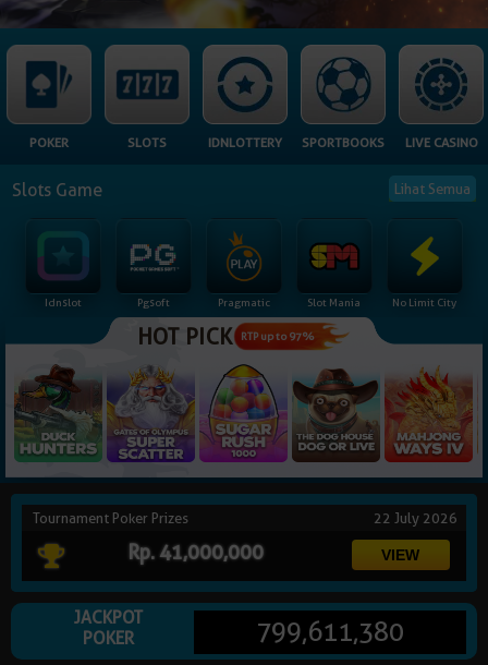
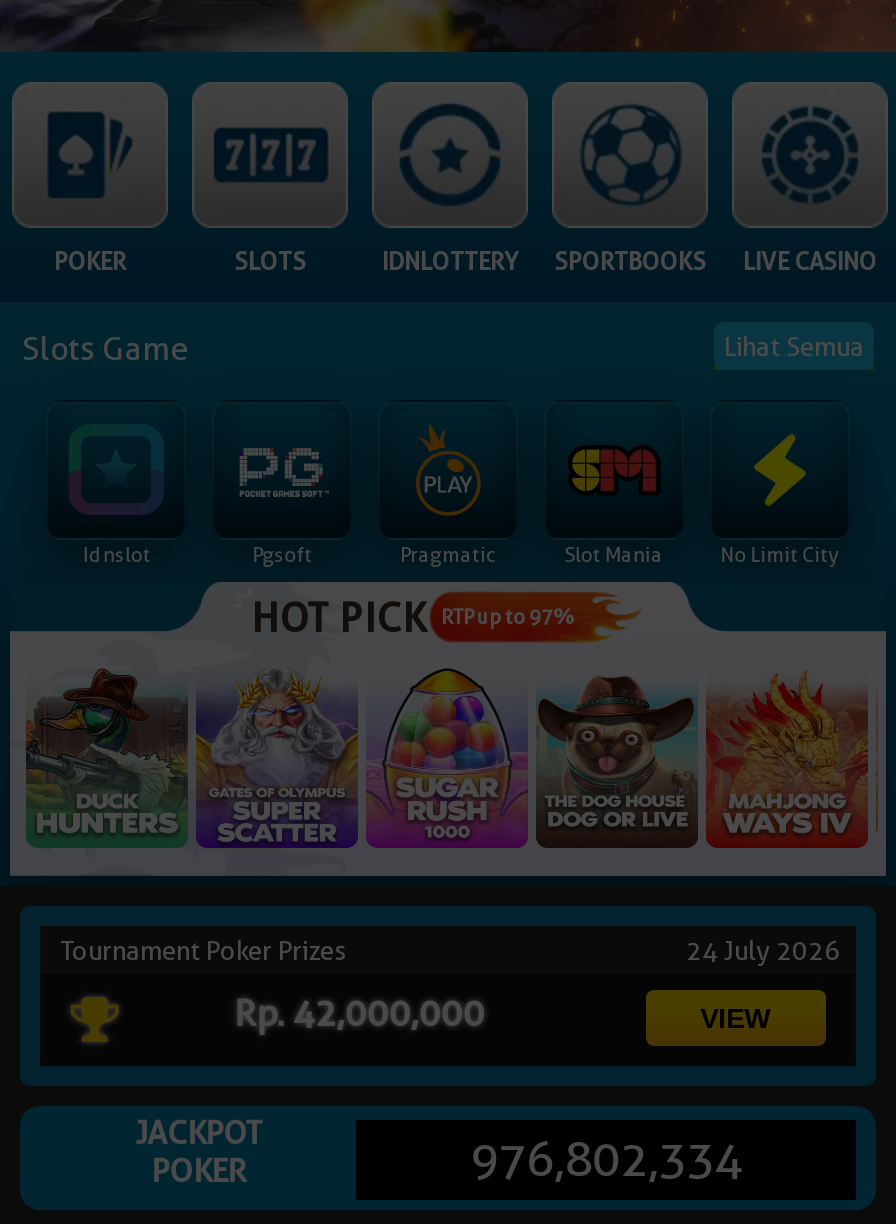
[374,510,461,527] 22 July 2026 -> [686,935,846,967] 24 July 2026
[128,541,264,564] Rp. 41,000,000 -> [234,993,484,1035] Rp. 42,000,000
[256,616,404,648] 799,611,380 -> [470,1131,742,1189] 976,802,334

